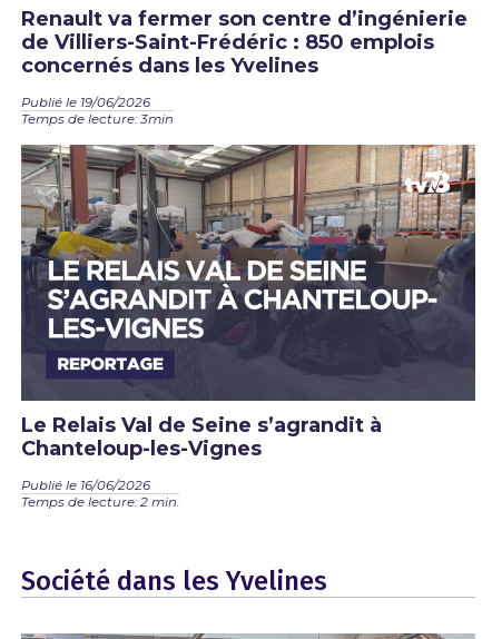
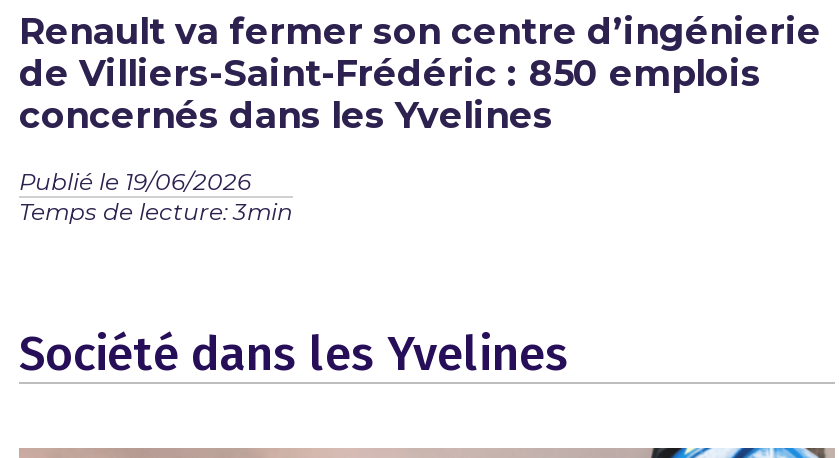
[20,144,476,510] [image] | Le Relais Val de Seine s’agrandit à | Chanteloup-les-Vignes | Publié le 16/06/2026 | Temps de lecture: 2 min. -> none

